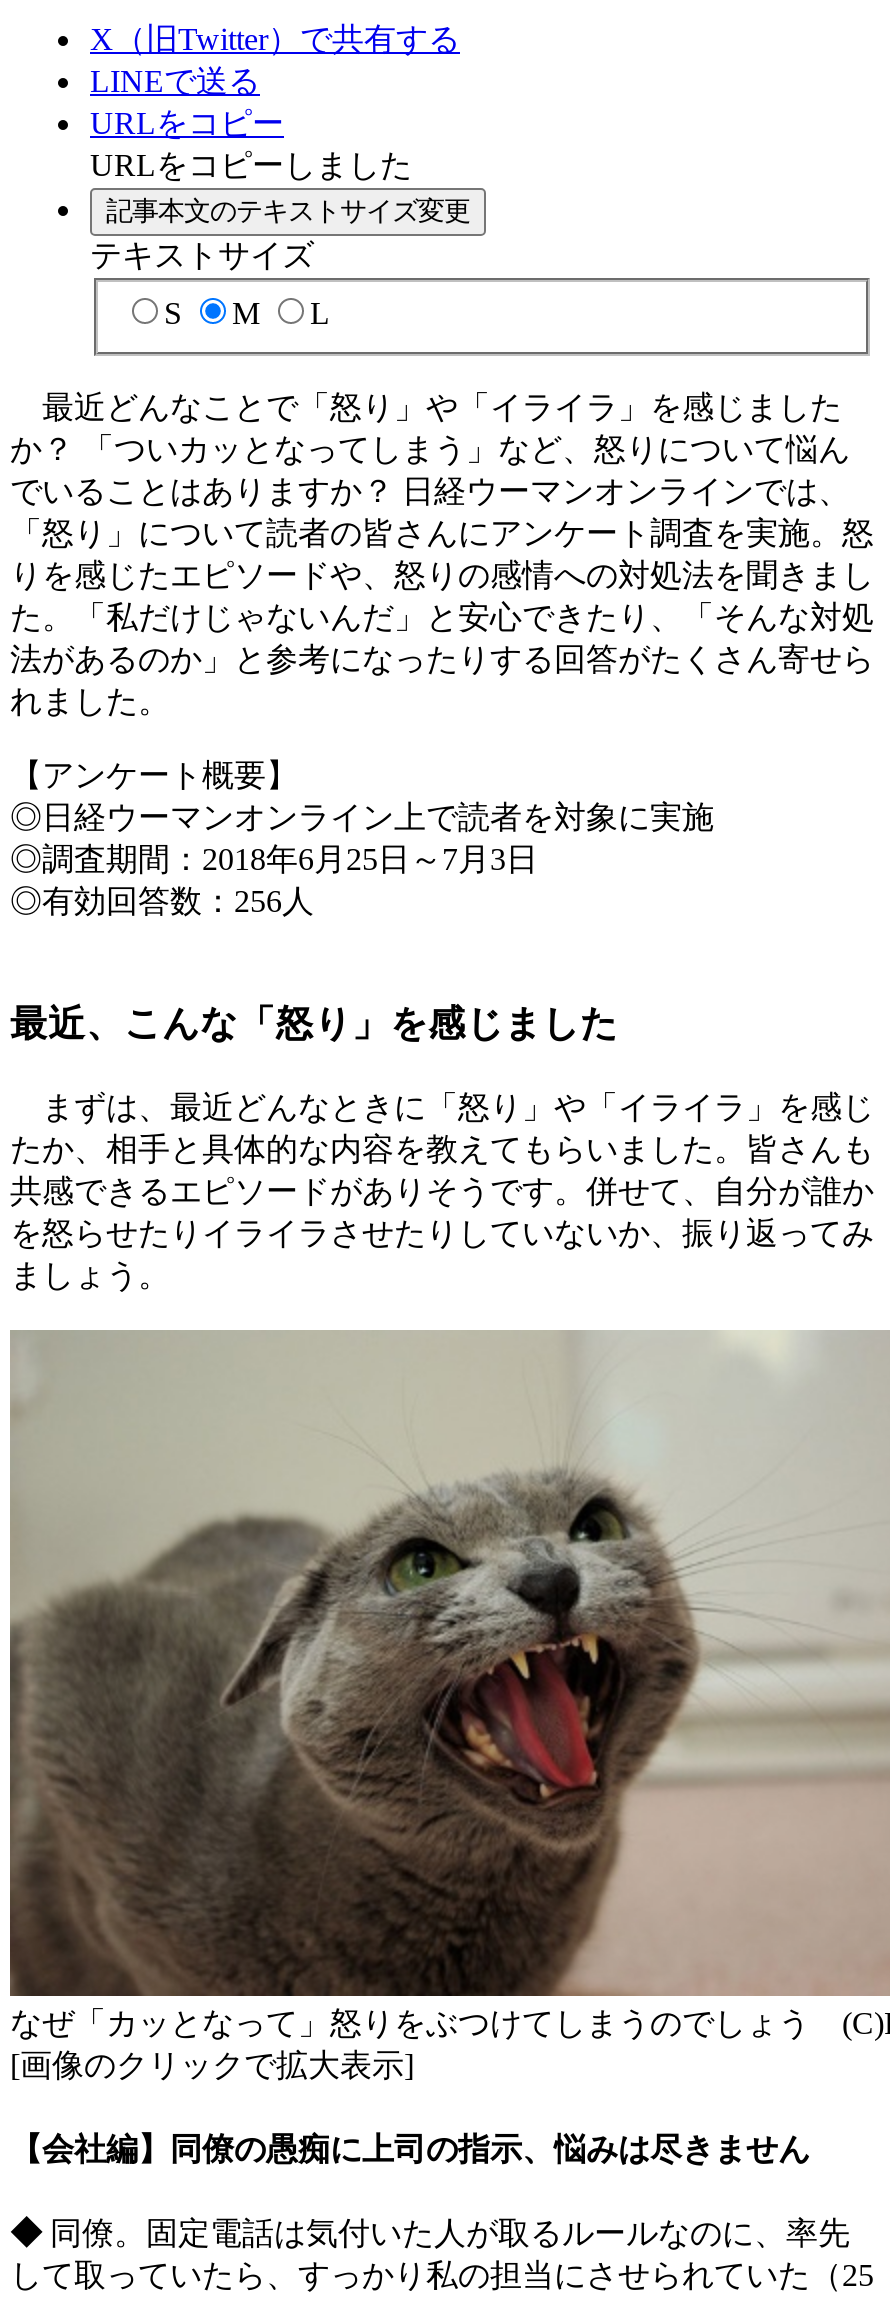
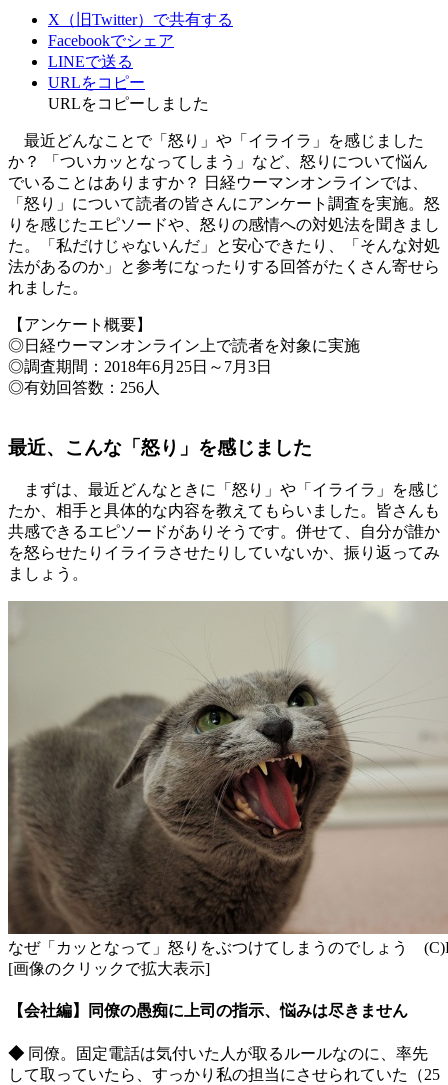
none -> [48,32,174,49] Facebookでシェア
moved [90,63,412,181] -> [48,53,209,112]: LINEで送る | URLをコピー | URLをコピーしました
[90,195,470,330] 記事本文のテキストサイズ変更 | テキストサイズ | S | M | L -> none

